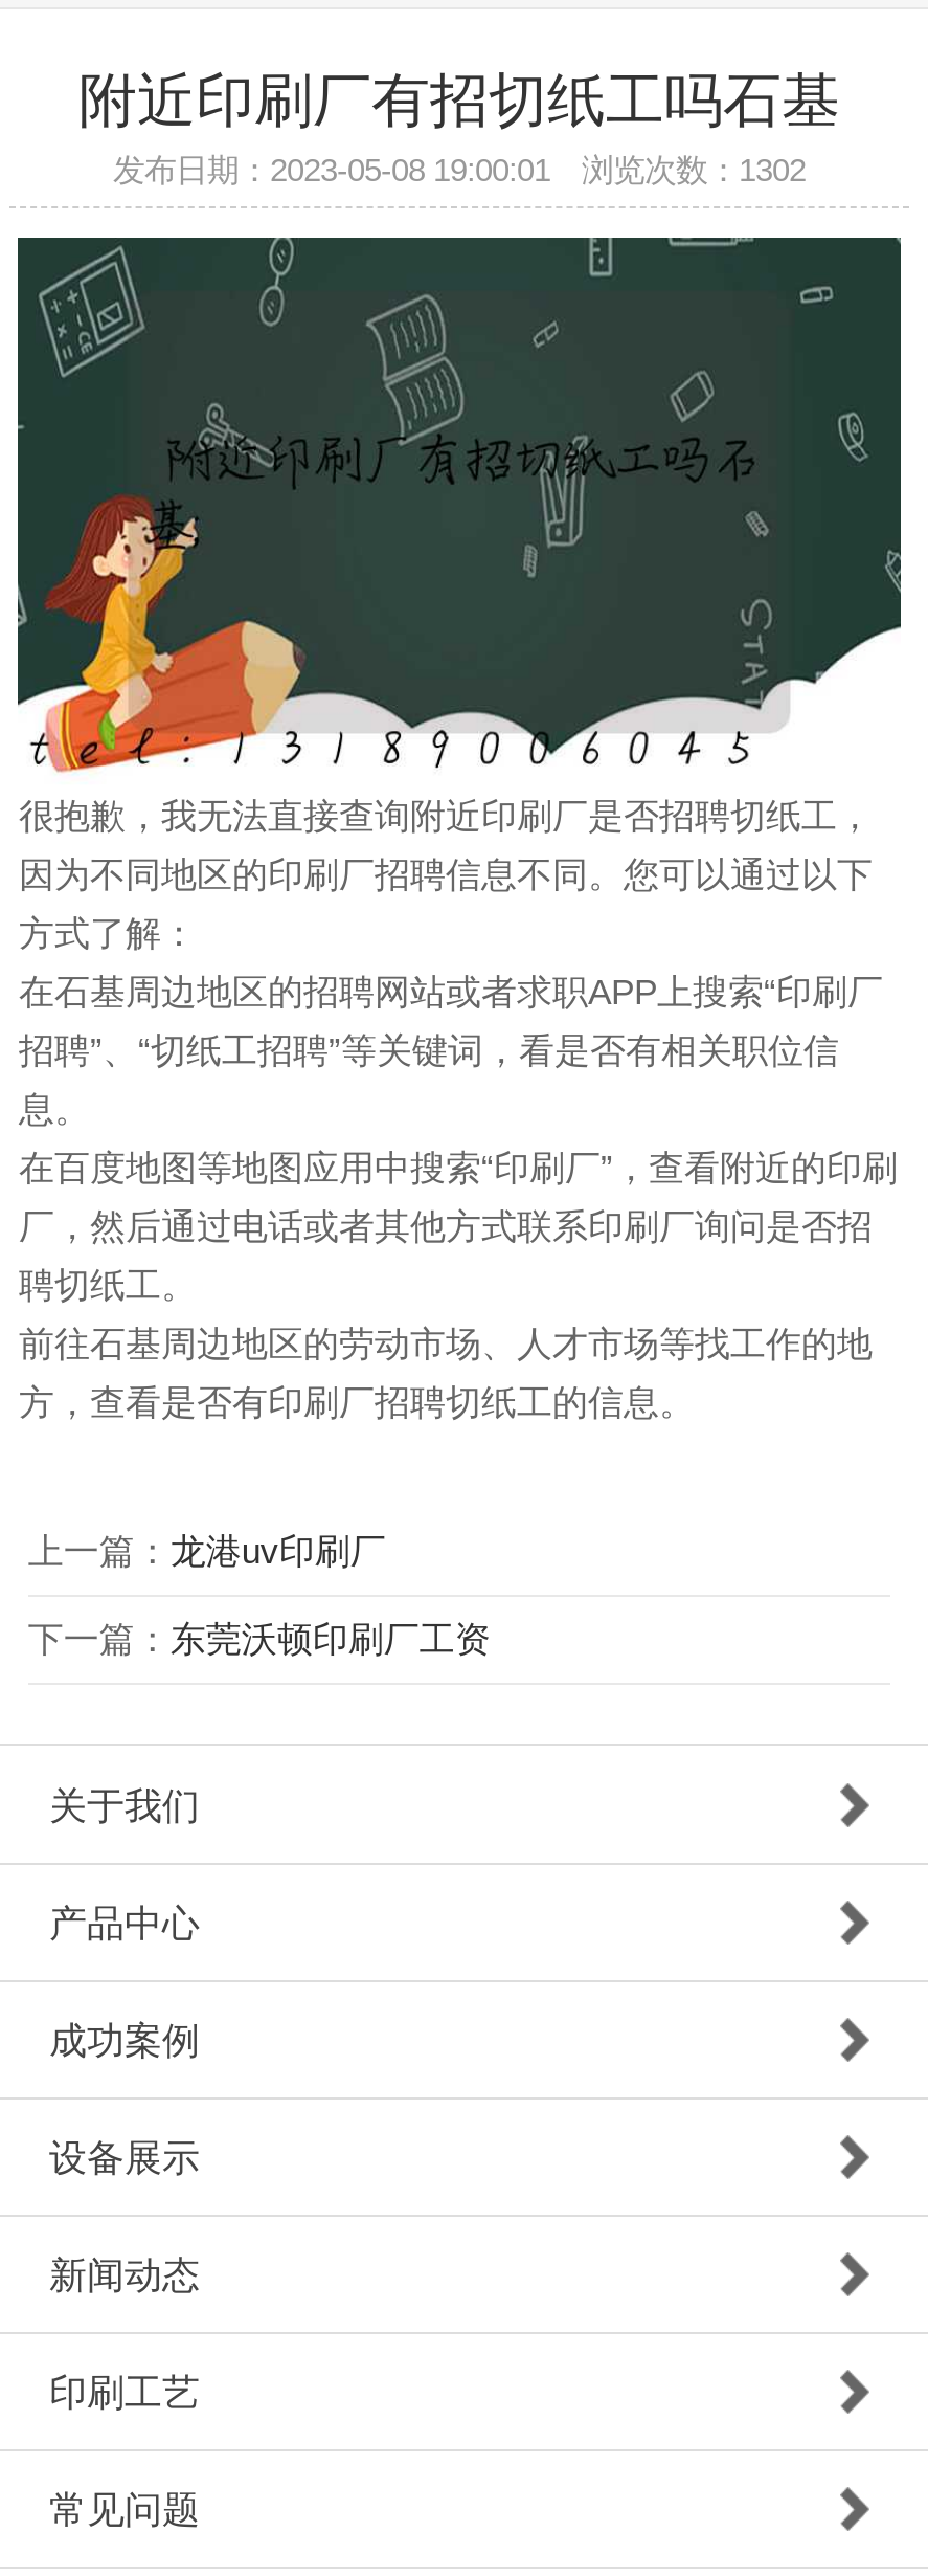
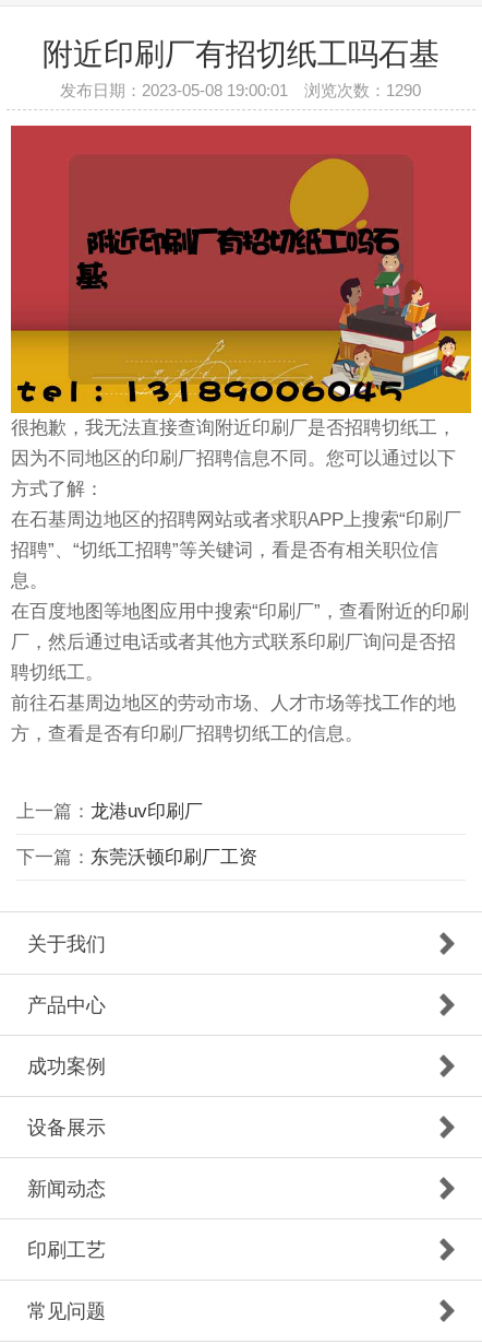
[113,152,806,188] 发布日期：2023-05-08 19:00:01 浏览次数：1302 -> [61,81,421,100] 发布日期：2023-05-08 19:00:01 浏览次数：1290
[16,236,903,789] [image] -> [10,125,472,414] [image]

